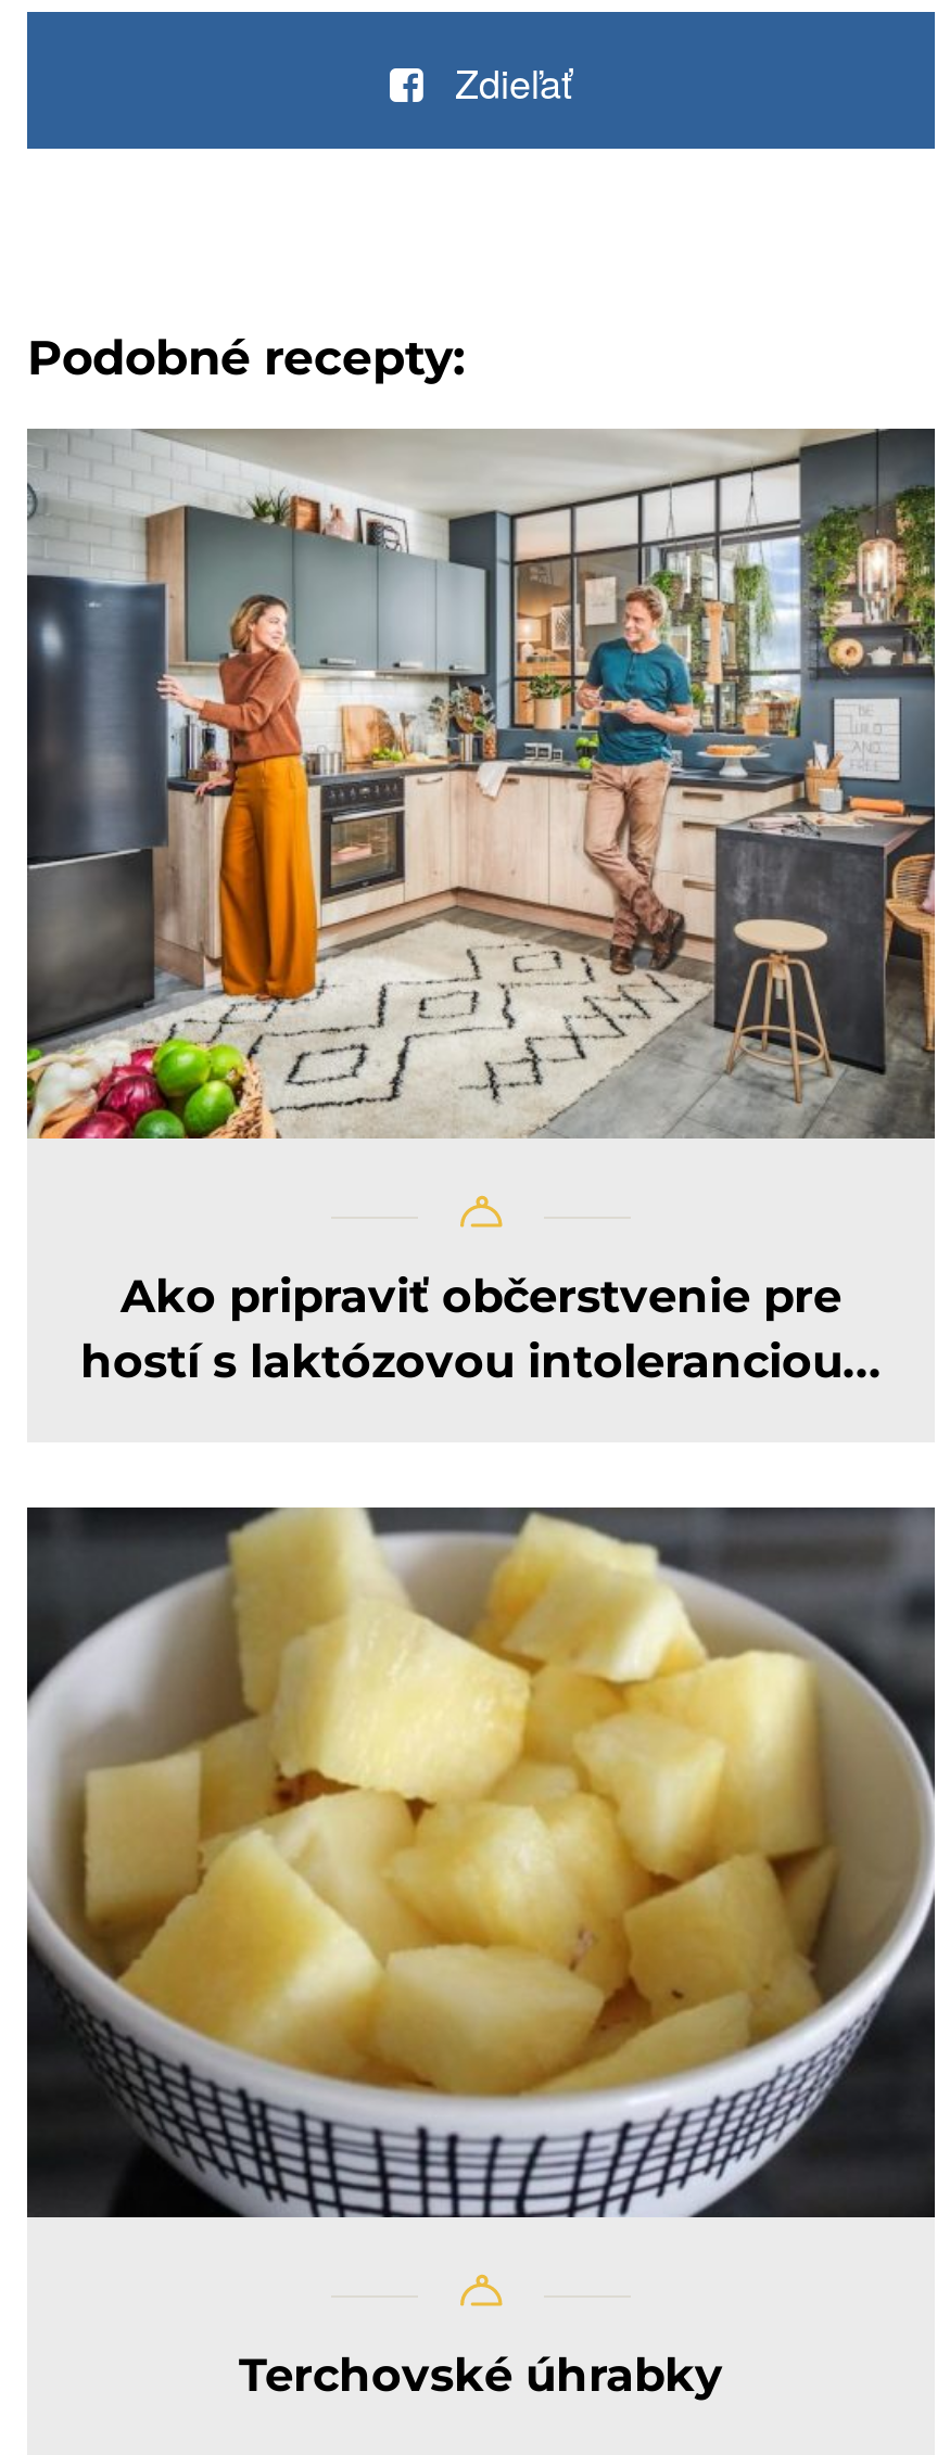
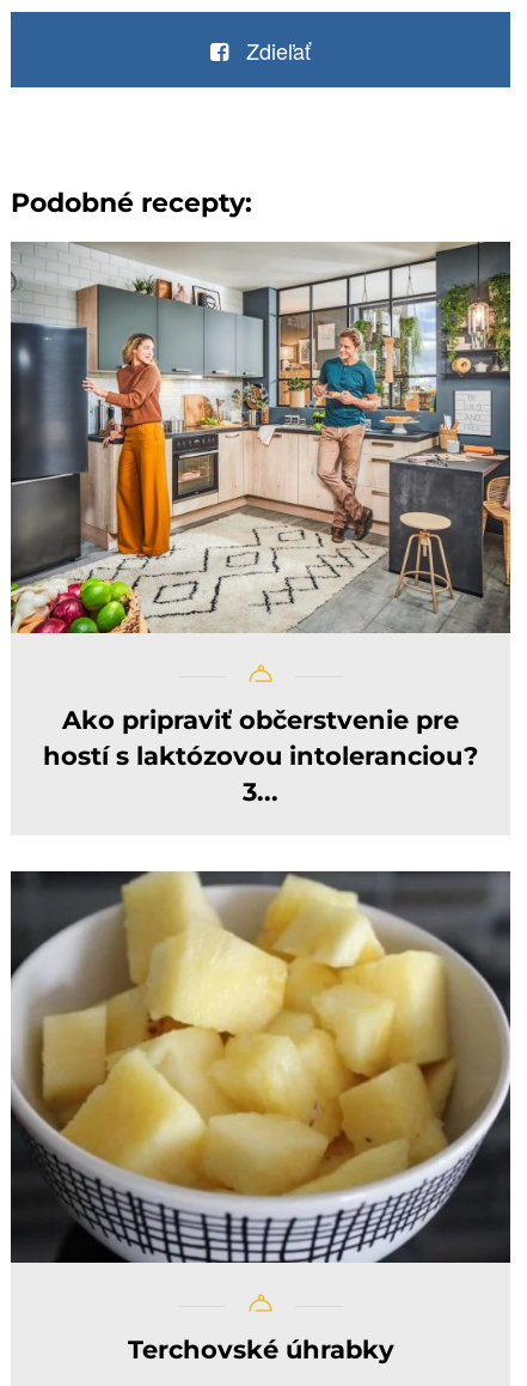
[80,1334,882,1389] hostí s laktózovou intoleranciou... -> [43,741,478,807] hostí s laktózovou intoleranciou? | 3...

